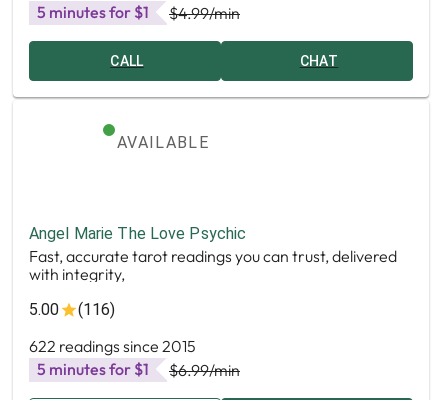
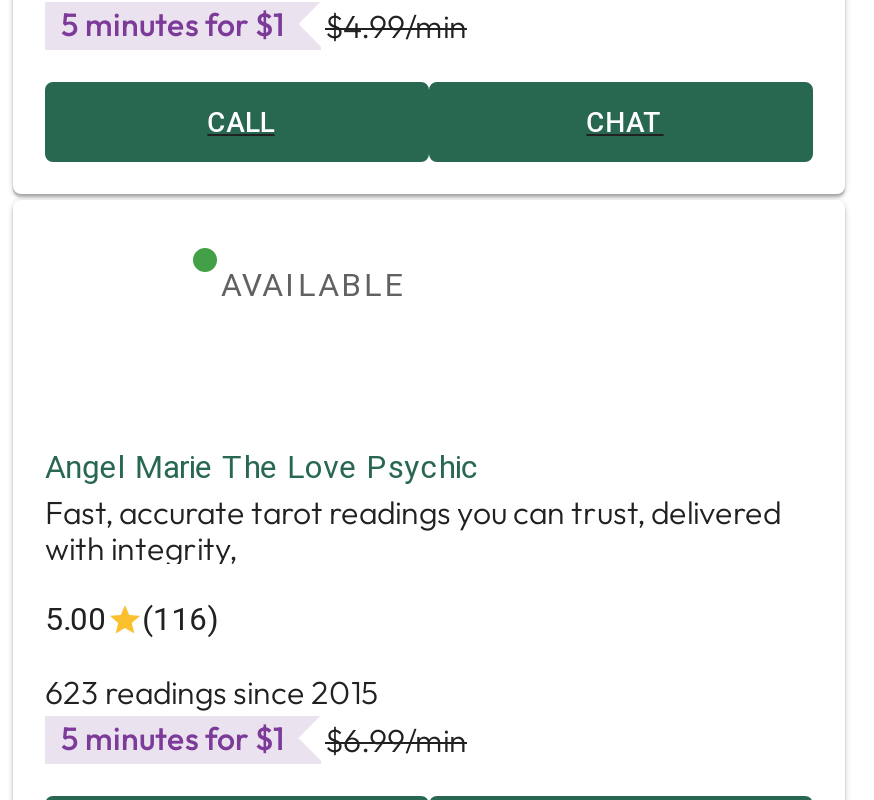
[29,336,196,356] 622 readings since 2015 -> [45,672,379,712] 623 readings since 2015

